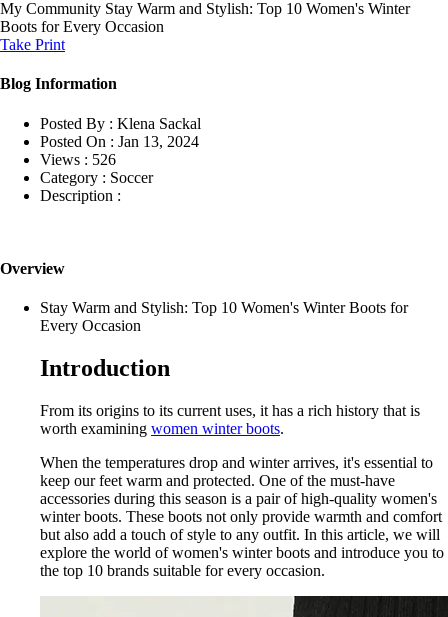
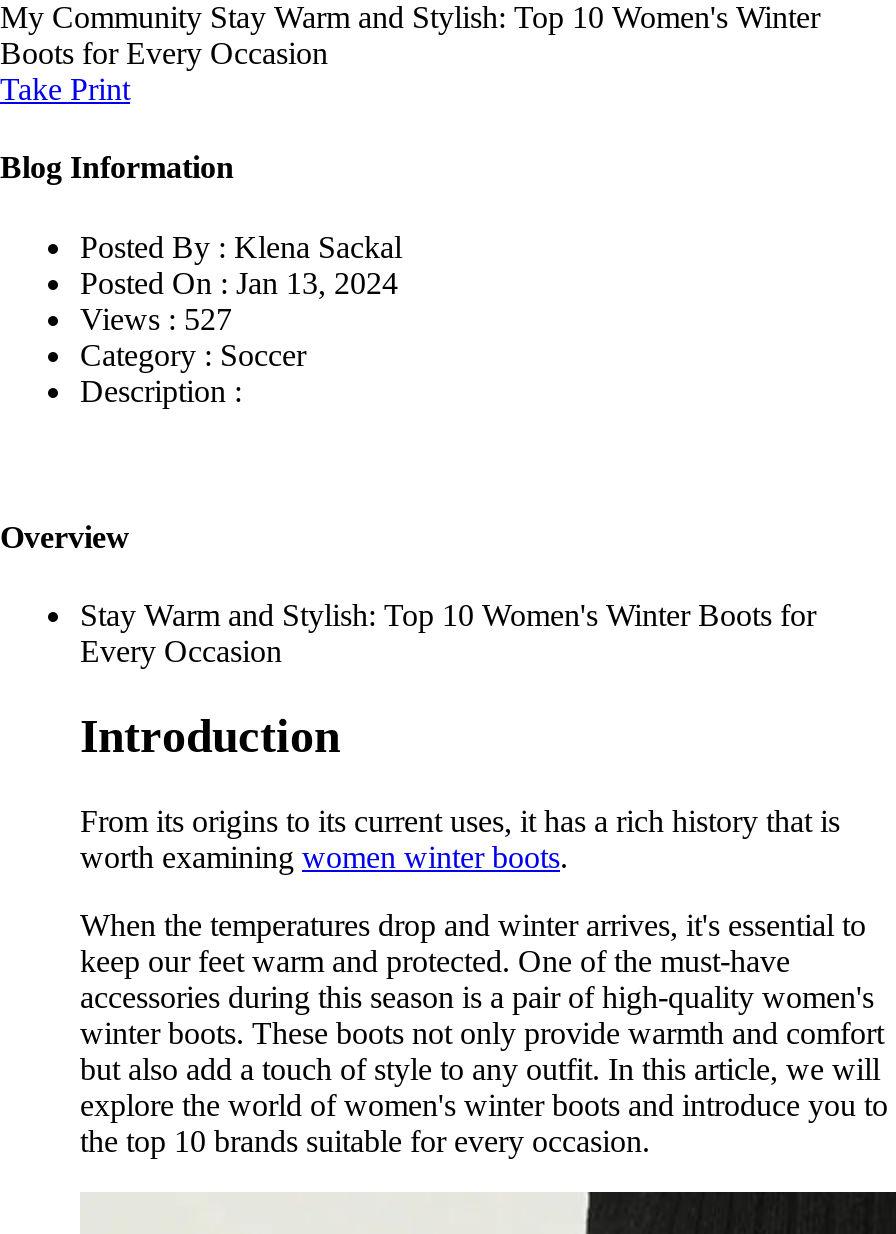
[40,150,116,167] Views : 526 -> [80,301,232,335] Views : 527

